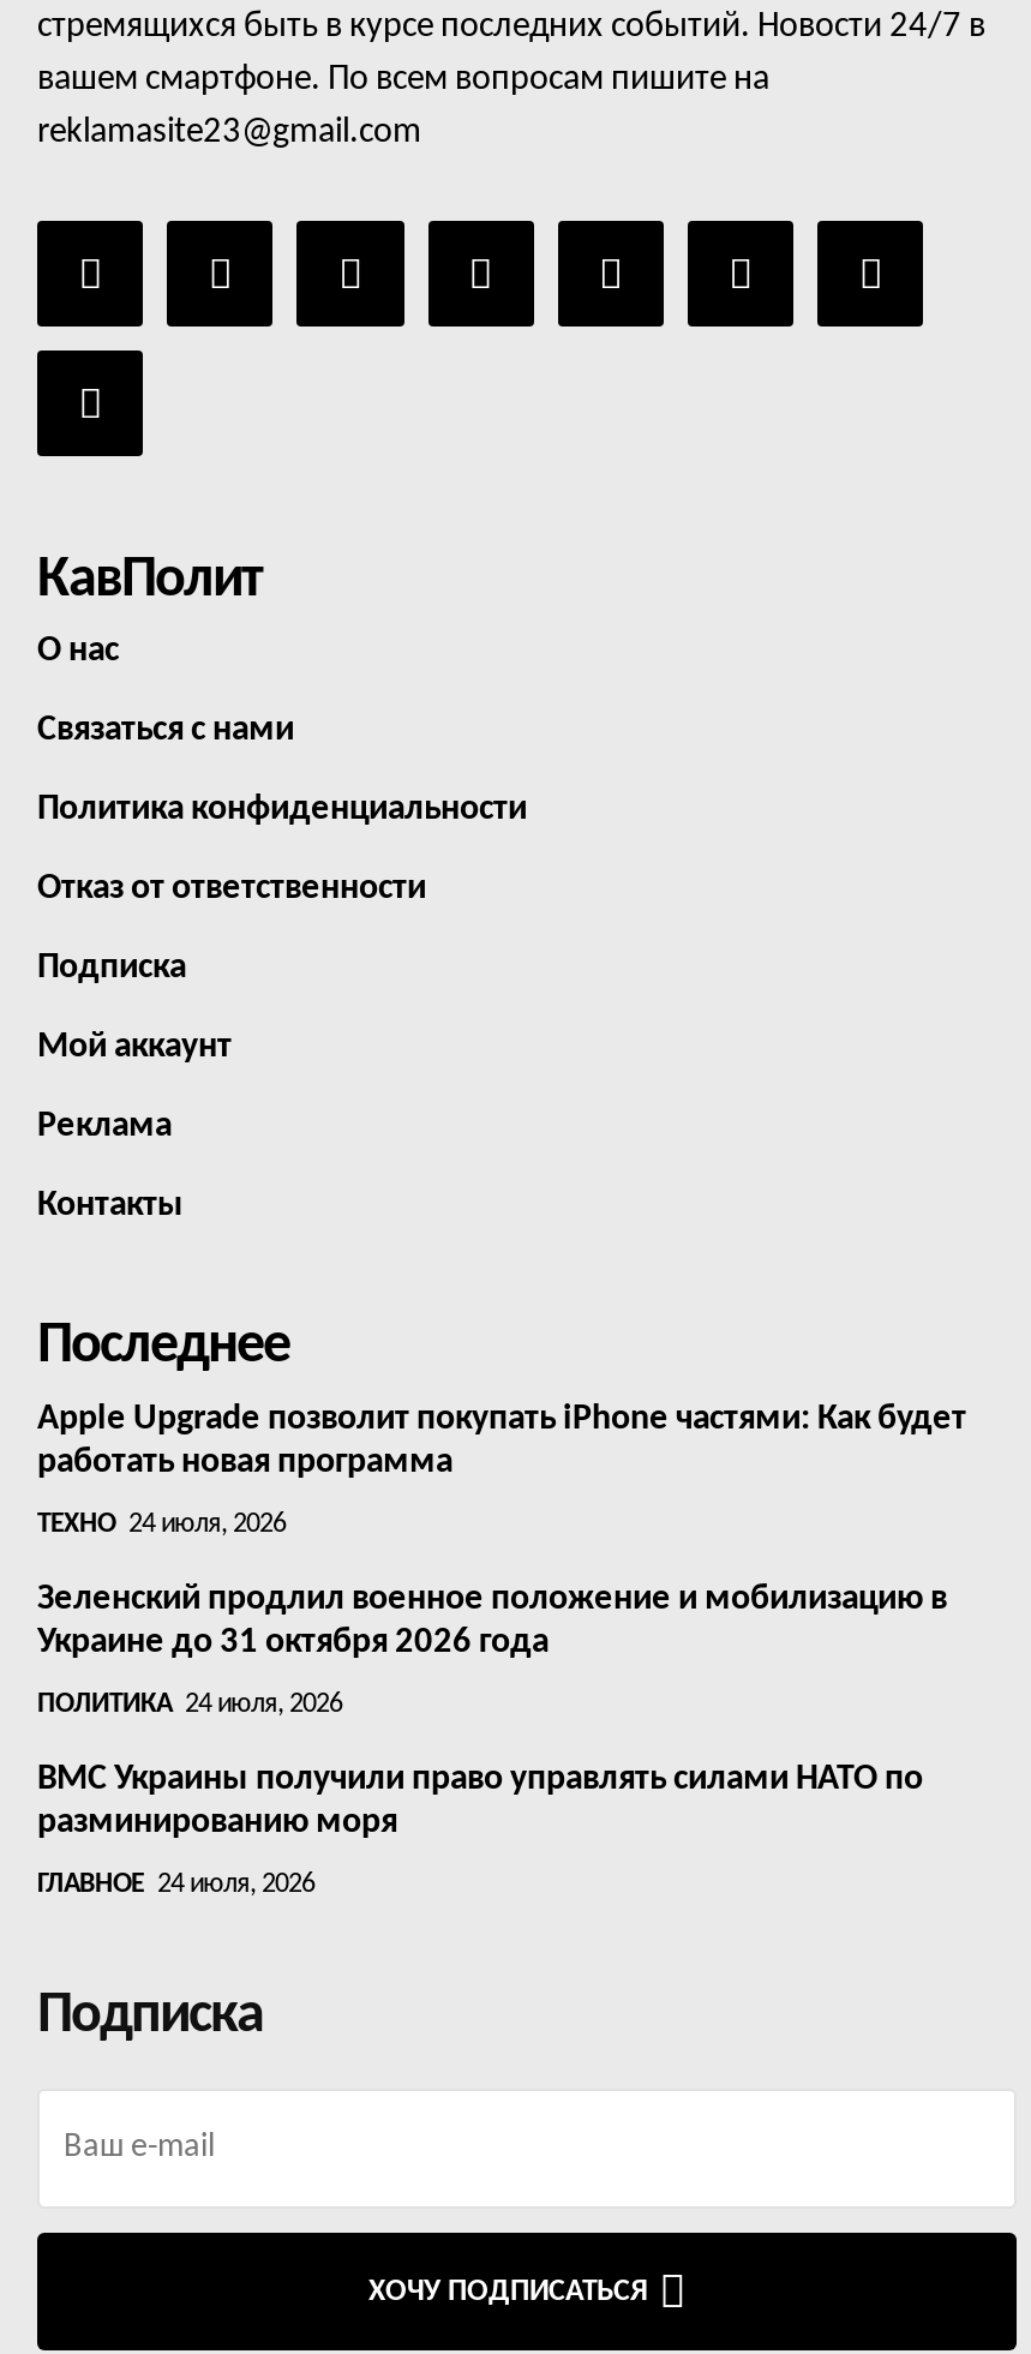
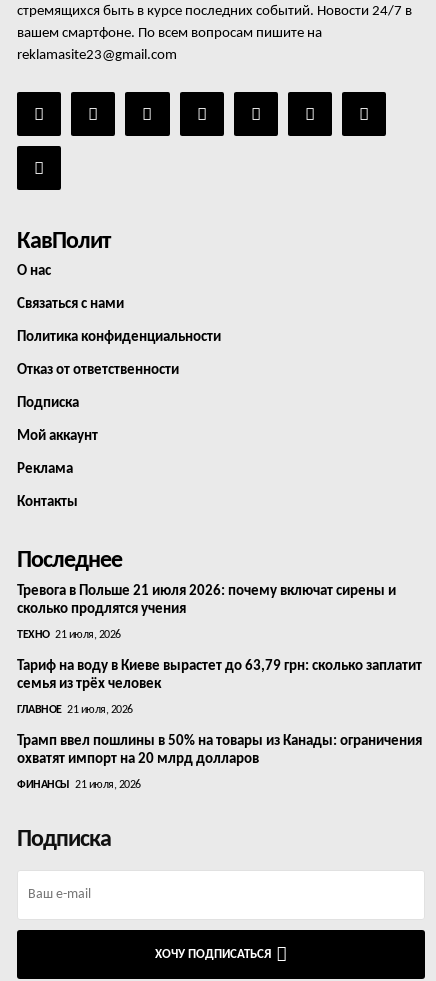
[37,1403,966,1482] Apple Upgrade позволит покупать iPhone частями: Как будет | работать новая программа -> [17,584,396,617] Тревога в Польше 21 июля 2026: почему включат сирены и | сколько продлятся учения
[37,1511,286,1540] ТЕХНО 24 июля, 2026 -> [17,629,120,641] ТЕХНО 21 июля, 2026
[37,1583,947,1662] Зеленский продлил военное положение и мобилизацию в | Украине до 31 октября 2026 года -> [17,659,422,692] Тариф на воду в Киеве вырастет до 63,79 грн: сколько заплатит | семья из трёх человек
[37,1691,342,1720] ПОЛИТИКА 24 июля, 2026 -> [17,704,132,716] ГЛАВНОЕ 21 июля, 2026
[37,1763,923,1842] ВМС Украины получили право управлять силами НАТО по | разминированию моря -> [17,734,422,767] Трамп ввел пошлины в 50% на товары из Канады: ограничения | охватят импорт на 20 млрд долларов
[37,1871,314,1900] ГЛАВНОЕ 24 июля, 2026 -> [17,779,140,791] ФИНАНСЫ 21 июля, 2026

